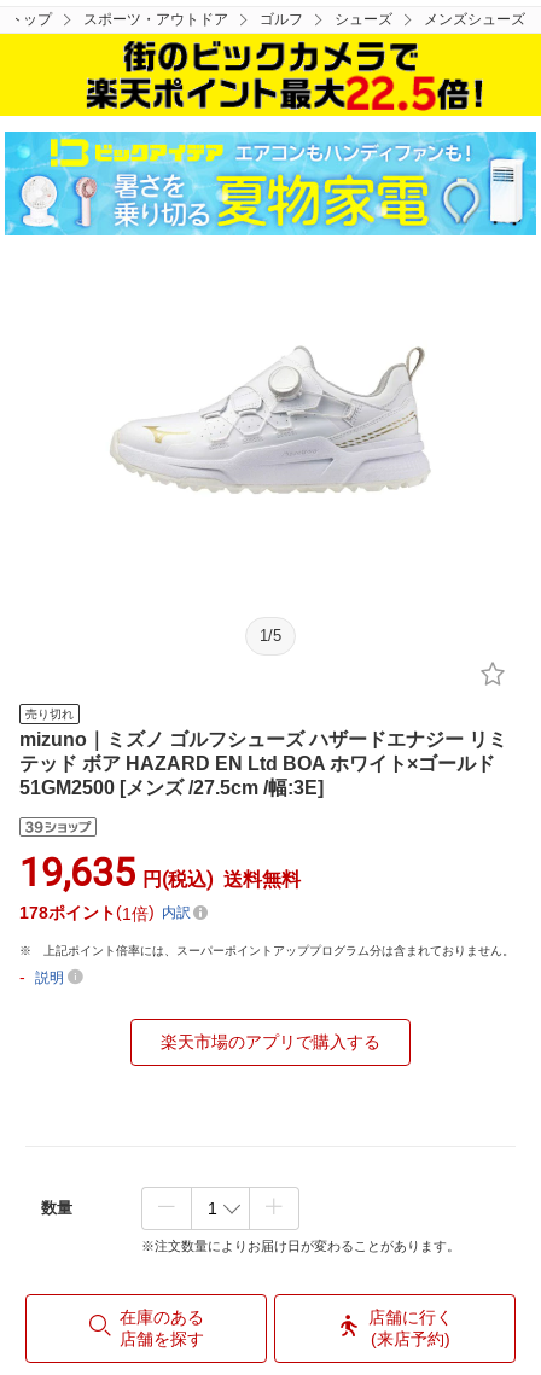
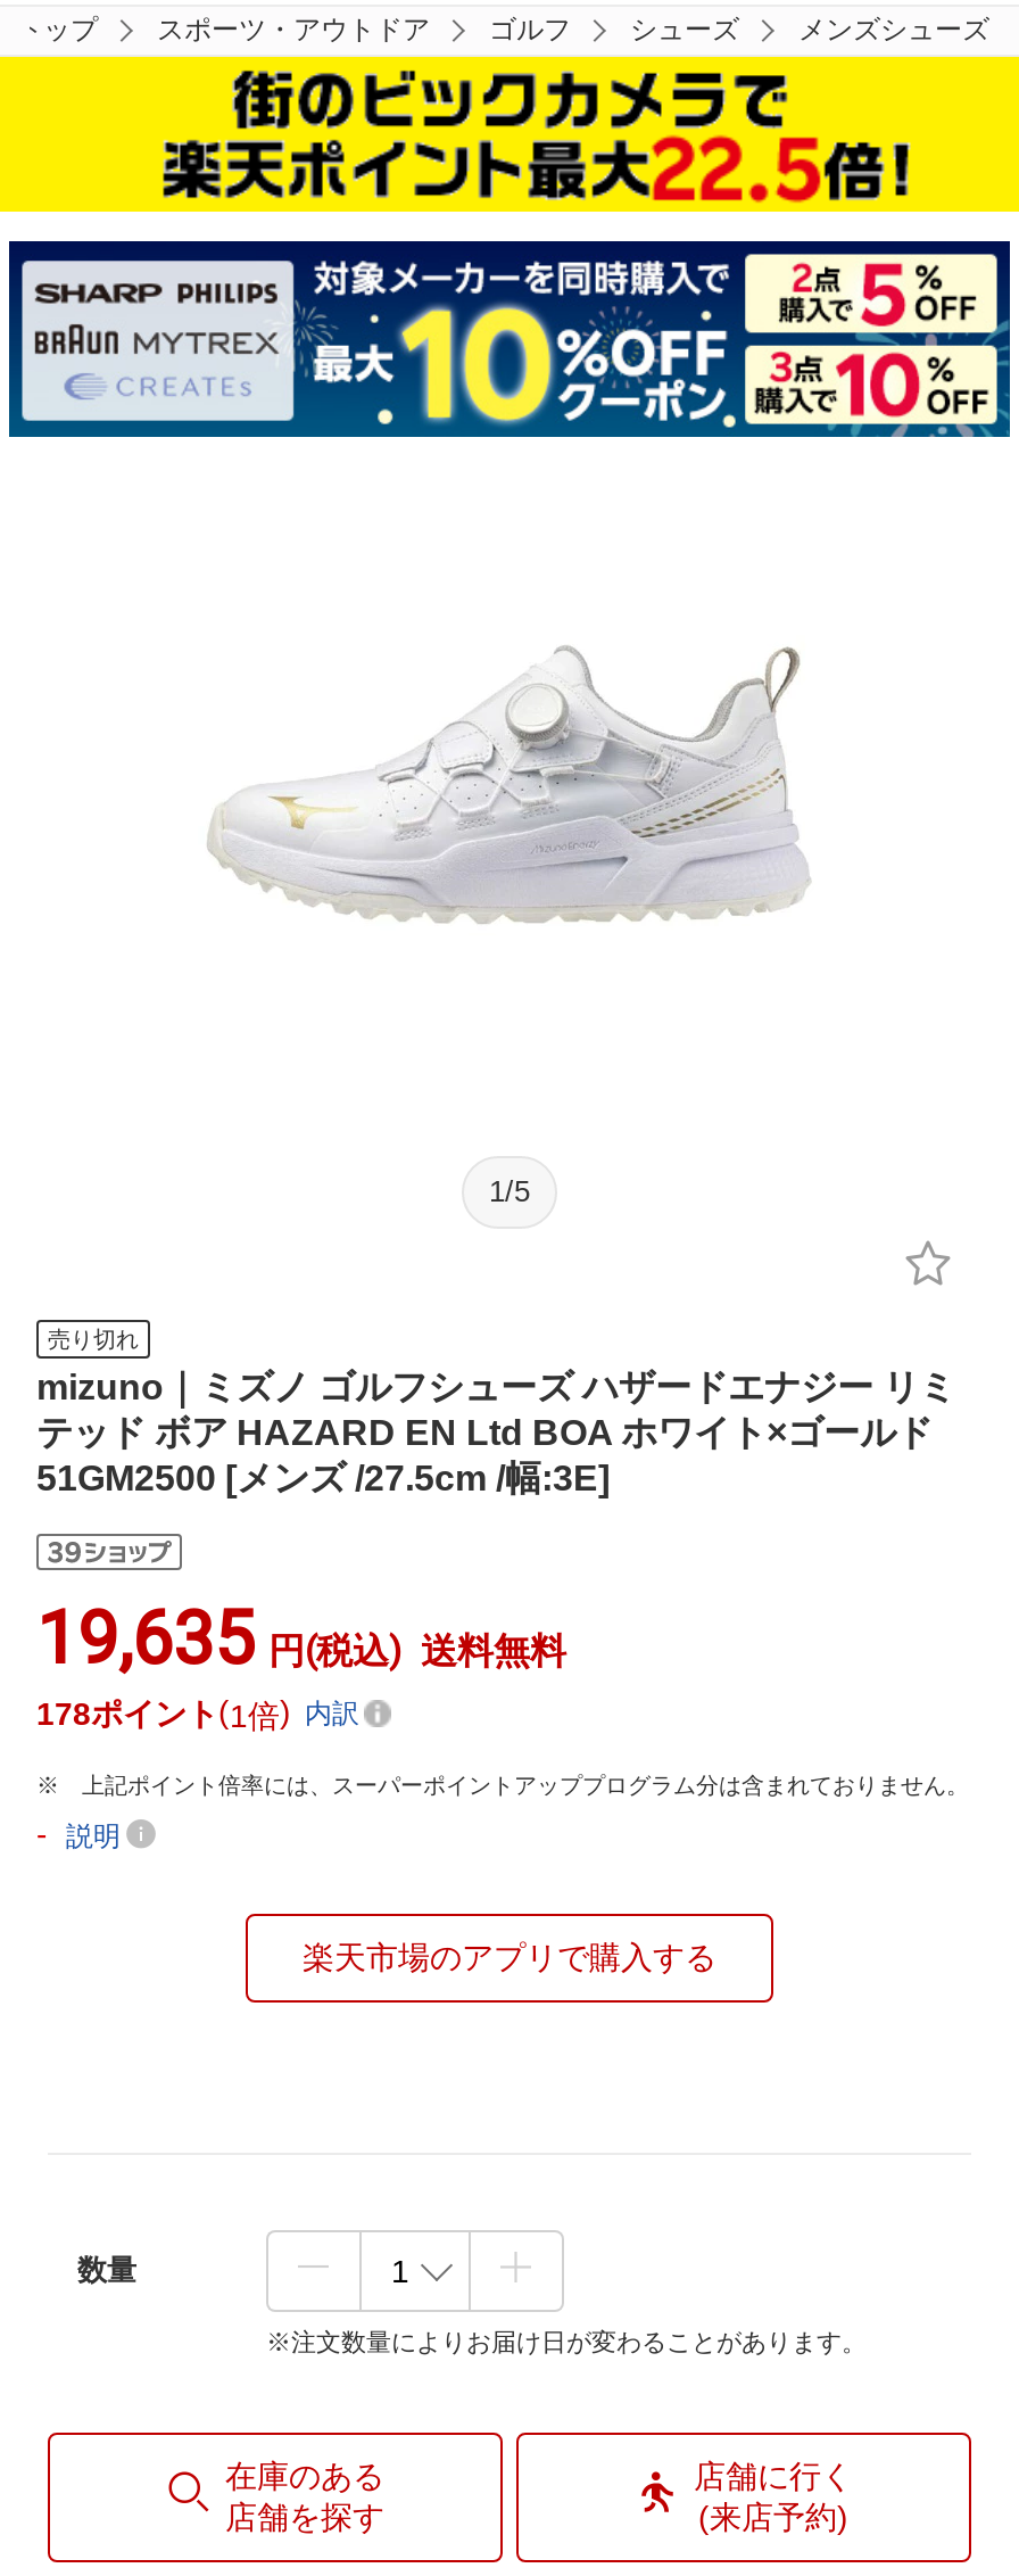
[4,130,537,237] [image] -> [7,239,1012,439] [image]

